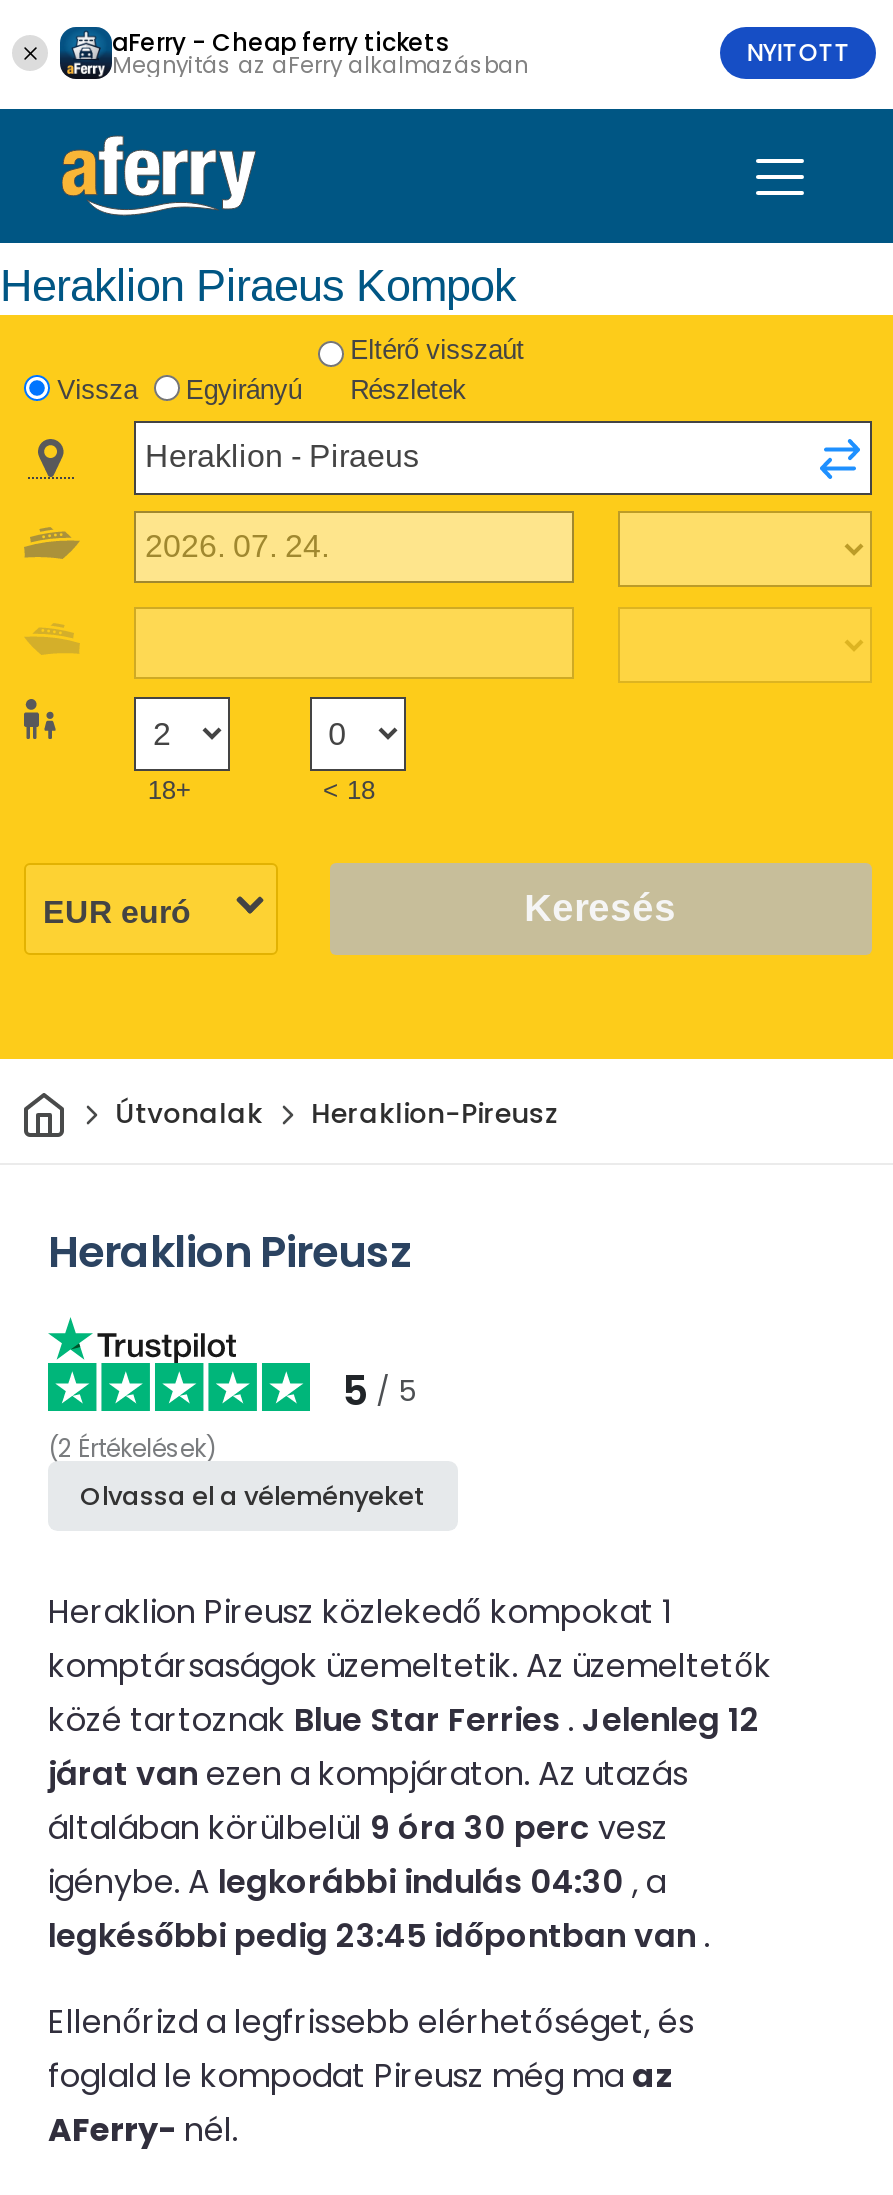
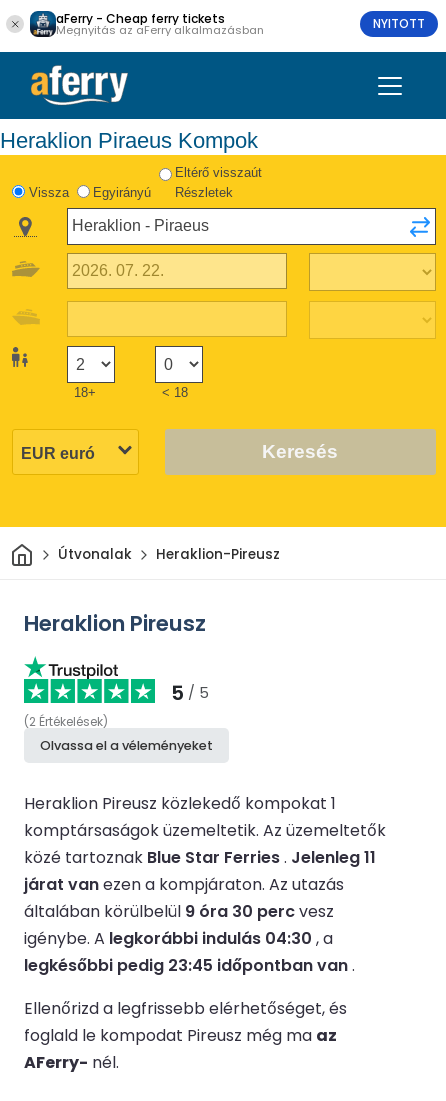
[48,1696,760,1742] közé tartoznak Blue Star Ferries. Jelenleg 12 -> [24,846,376,869] közé tartoznak Blue Star Ferries. Jelenleg 11

